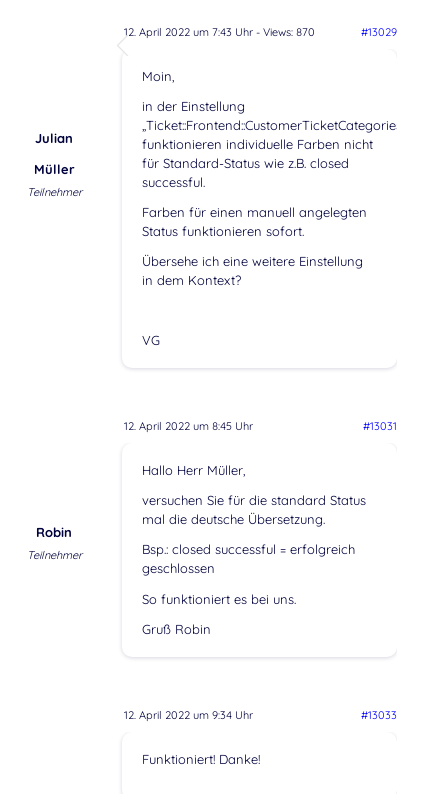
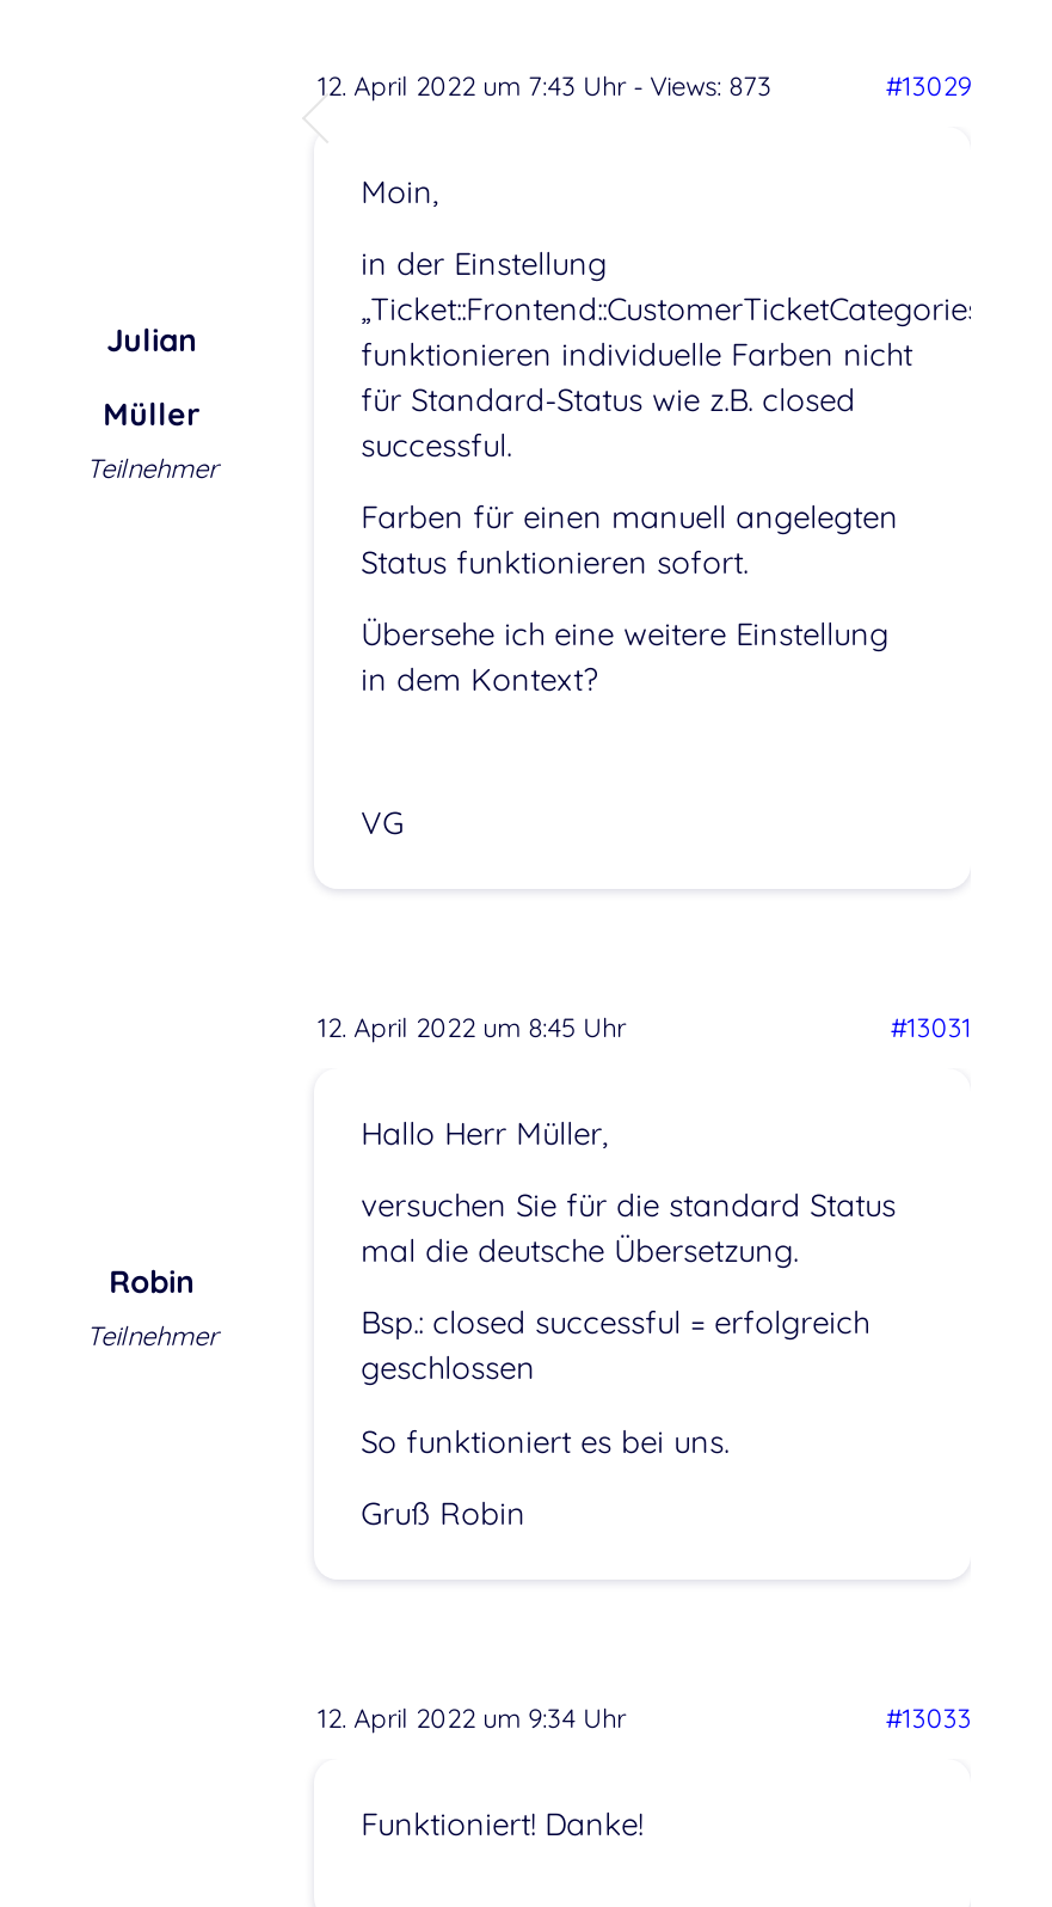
[124,25,315,39] 12. April 2022 um 7:43 Uhr - Views: 870 -> [318,69,772,103] 12. April 2022 um 7:43 Uhr - Views: 873

